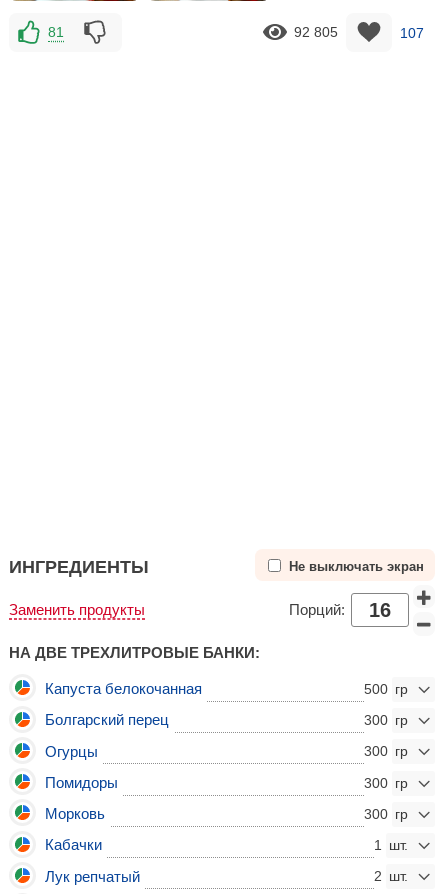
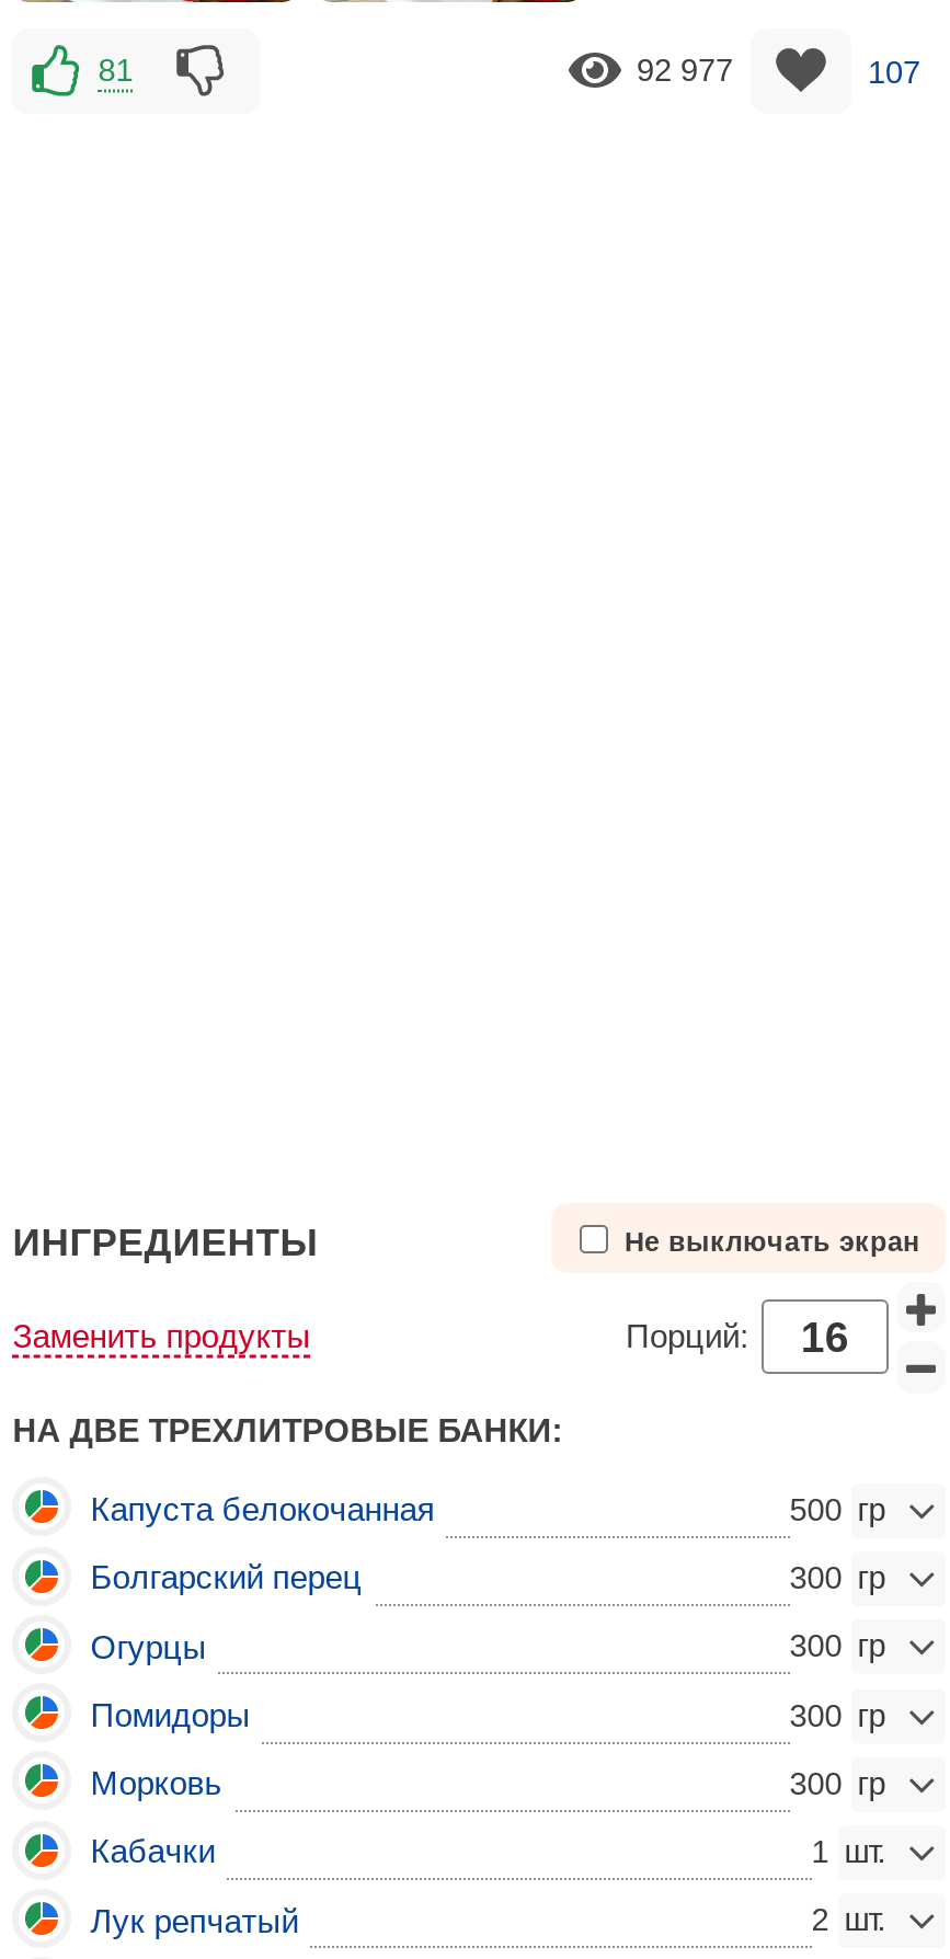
[294,24,338,40] 92 805 -> [637,53,733,89] 92 977

